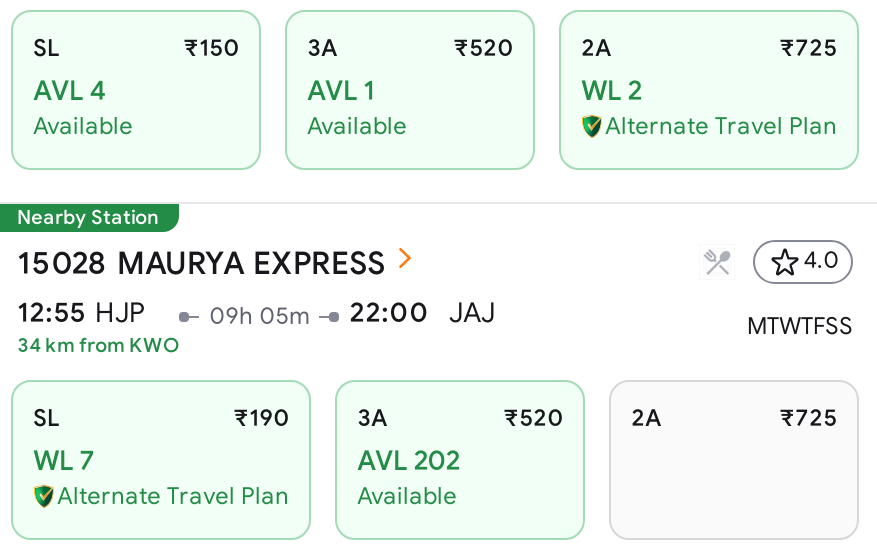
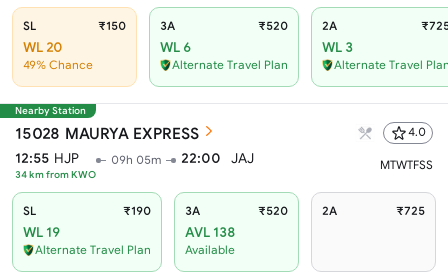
[9,9,263,171] [image] | AVL 4 | Available -> [12,7,137,87] [image] | WL 20 | 49% Chance
[307,74,407,138] AVL 1 | Available -> [160,39,288,71] WL 6 | Alternate Travel Plan
[581,74,643,106] WL 2 -> [322,39,353,55] WL 3
[33,444,95,476] WL 7 -> [23,224,60,240] WL 19
[357,444,461,476] AVL 202 -> [185,224,236,240] AVL 138

